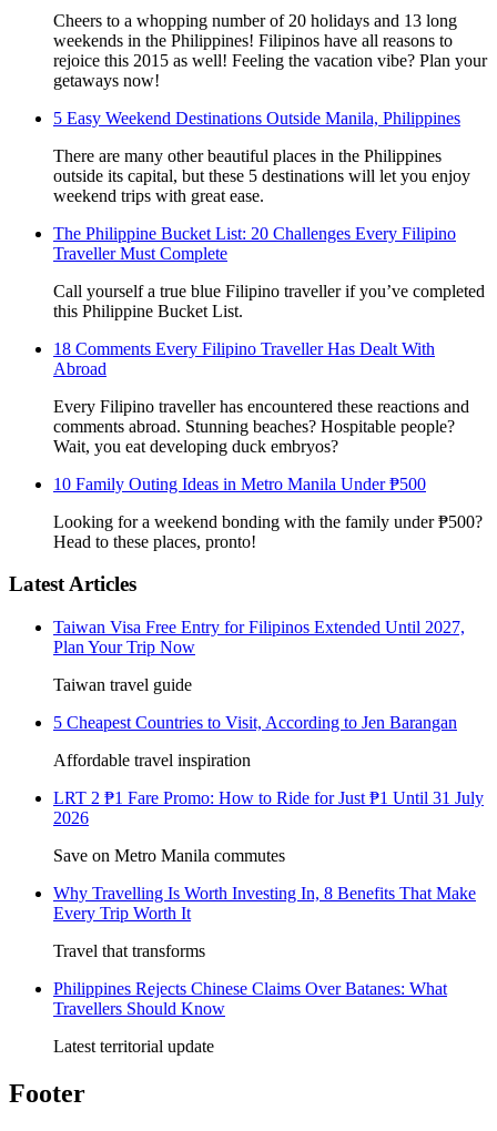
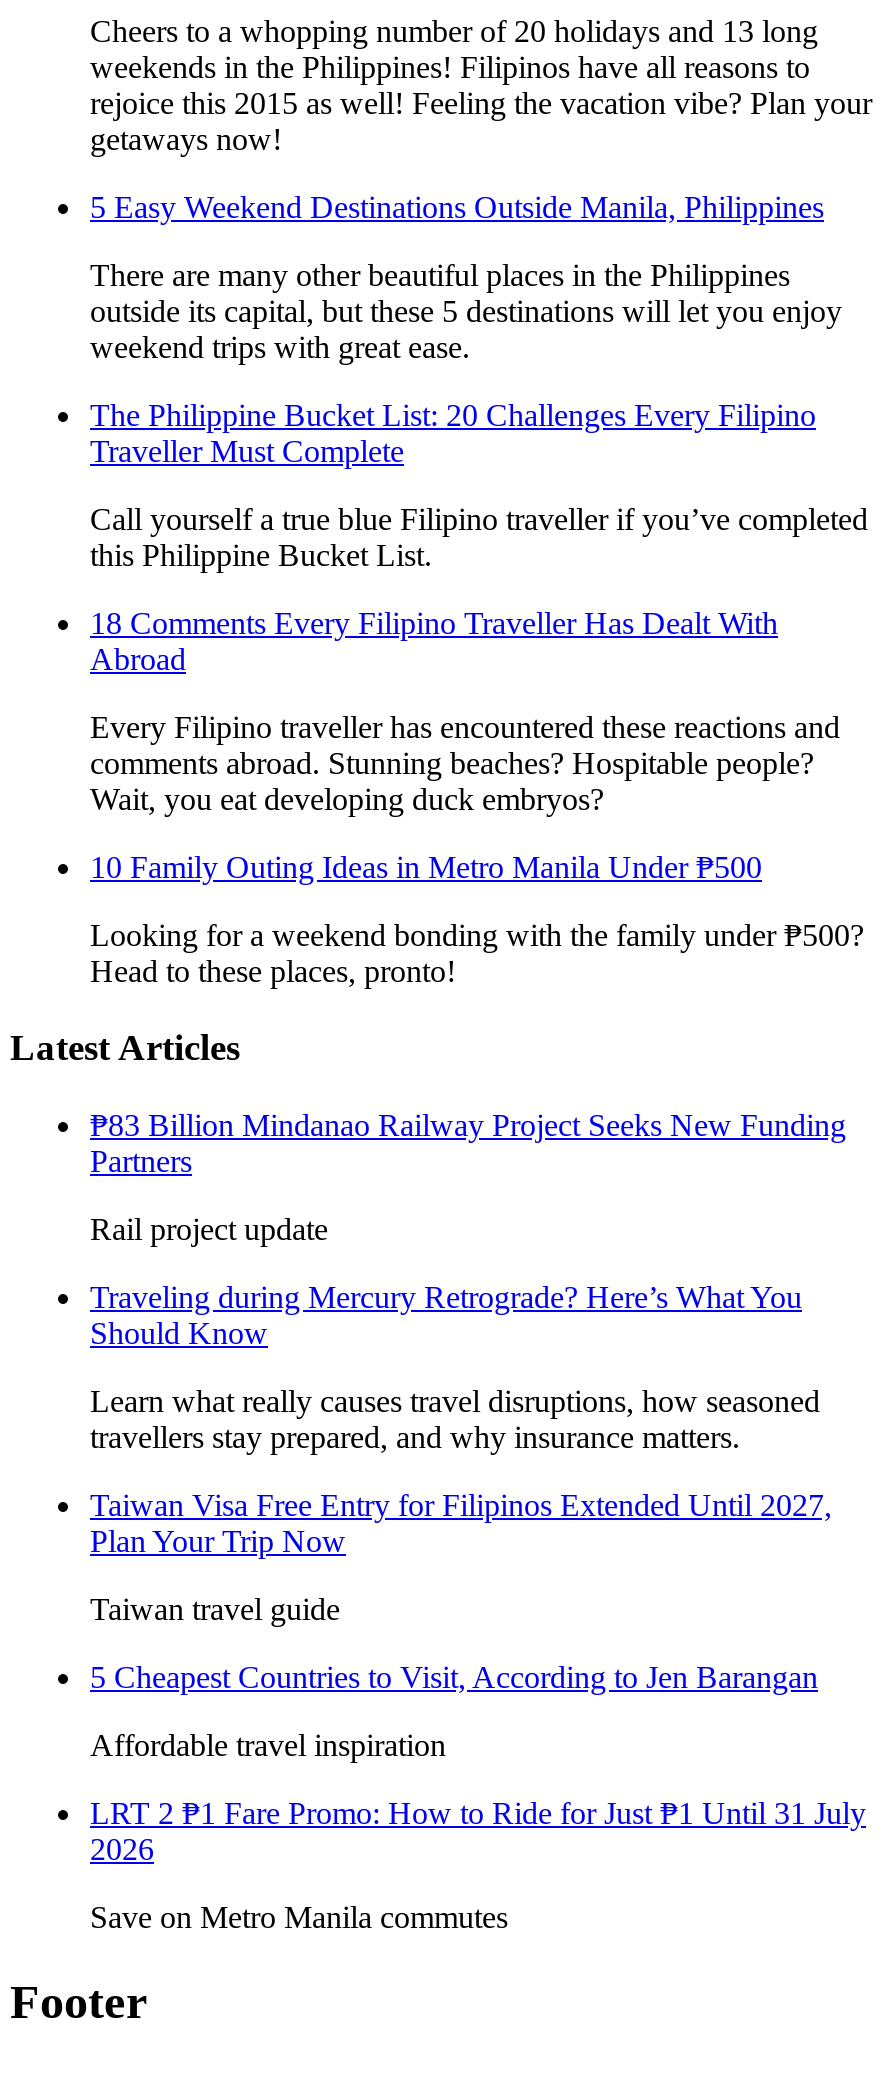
none -> [90,1108,846,1454] ₱83 Billion Mindanao Railway Project Seeks New Funding | Partners | Rail project update | Traveling during Mercury Retrograde? Here’s What You | Should Know | Learn what really causes travel disruptions, how seasoned | travellers stay prepared, and why insurance matters.
moved [53,618,484,865] -> [90,1488,866,1934]: Taiwan Visa Free Entry for Filipinos Extended Until 2027, | Plan Your Trip Now | Taiwan travel guide | 5 Cheapest Countries to Visit, According to Jen Barangan | Affordable travel inspiration | LRT 2 ₱1 Fare Promo: How to Ride for Just ₱1 Until 31 July | 2026 | Save on Metro Manila commutes
[53,884,476,1056] Why Travelling Is Worth Investing In, 8 Benefits That Make | Every Trip Worth It | Travel that transforms | Philippines Rejects Chinese Claims Over Batanes: What | Travellers Should Know | Latest territorial update -> none

